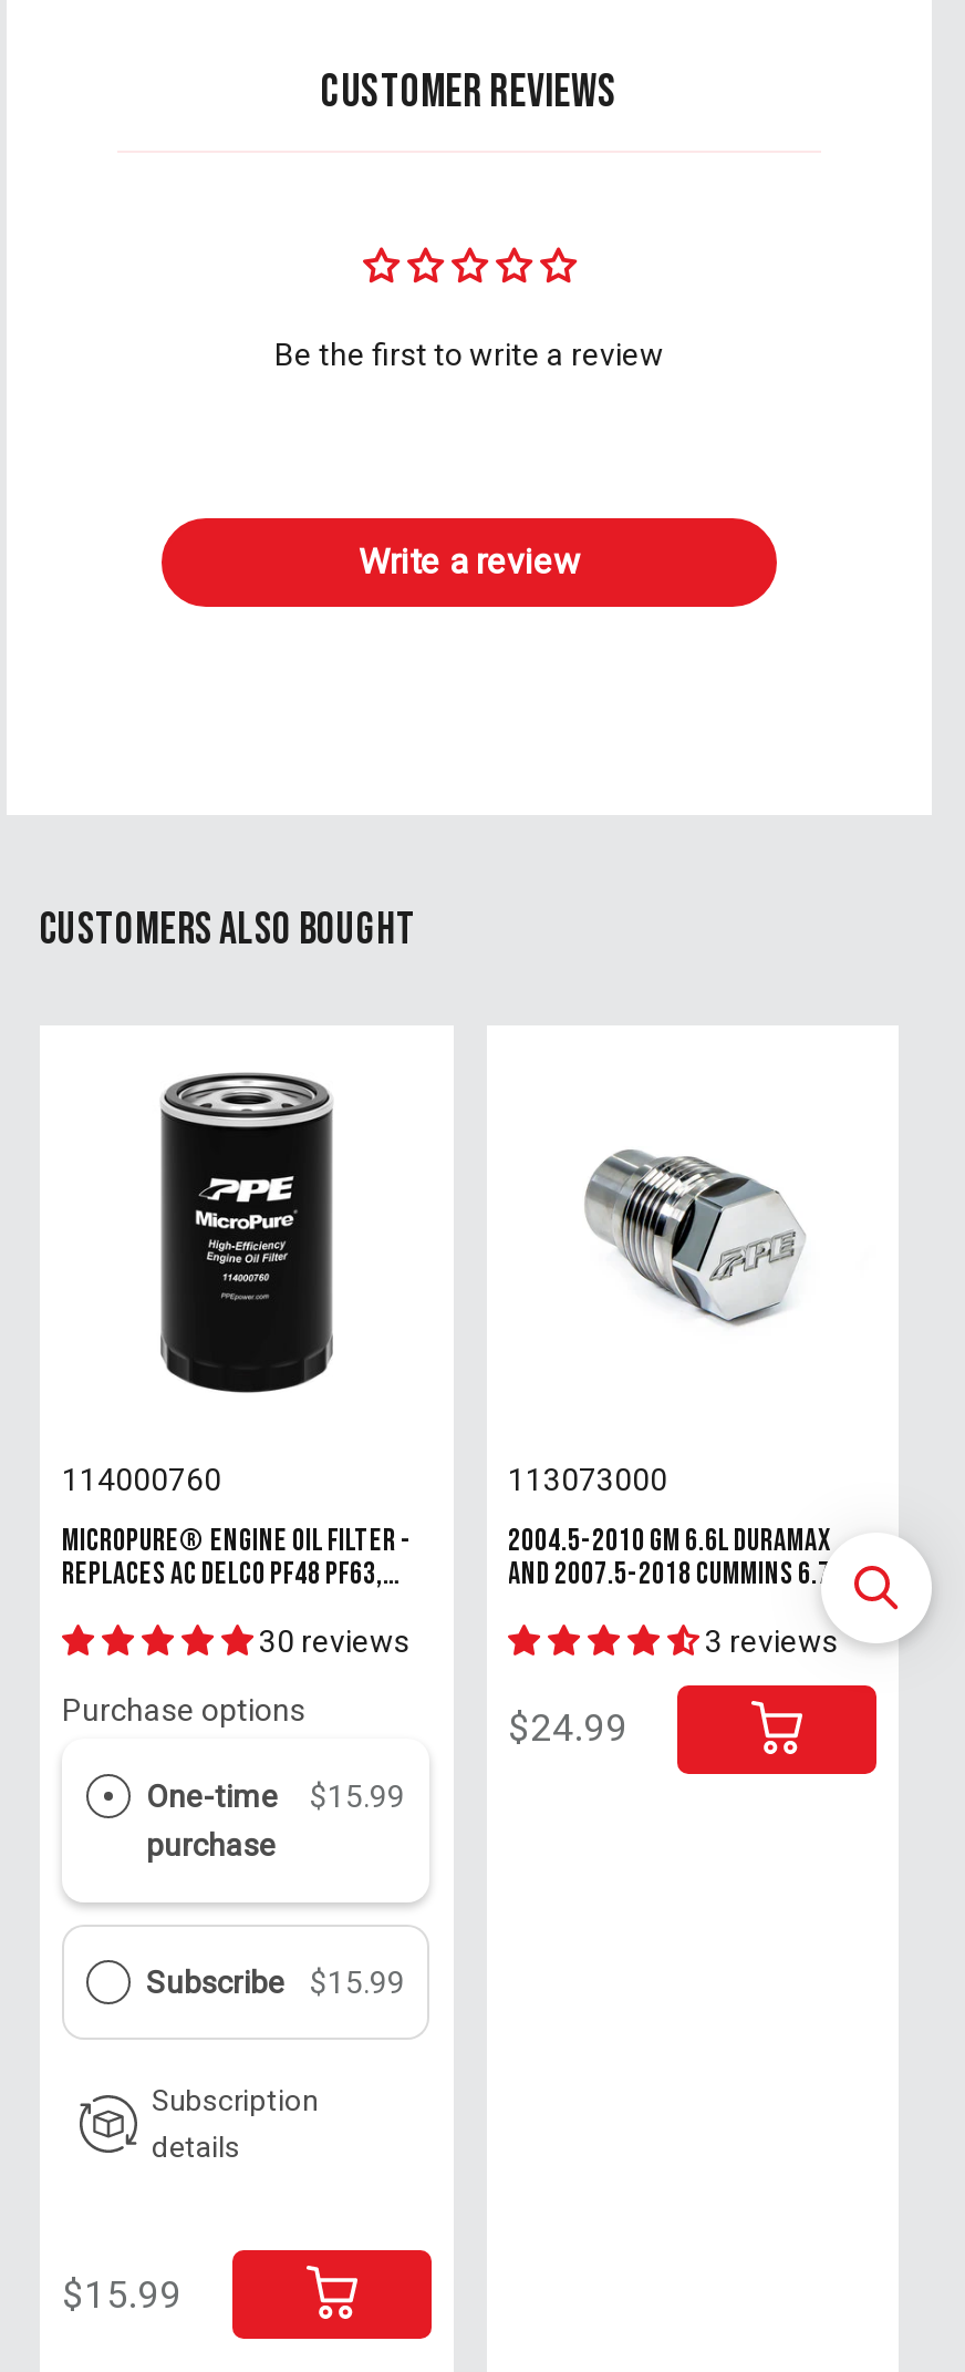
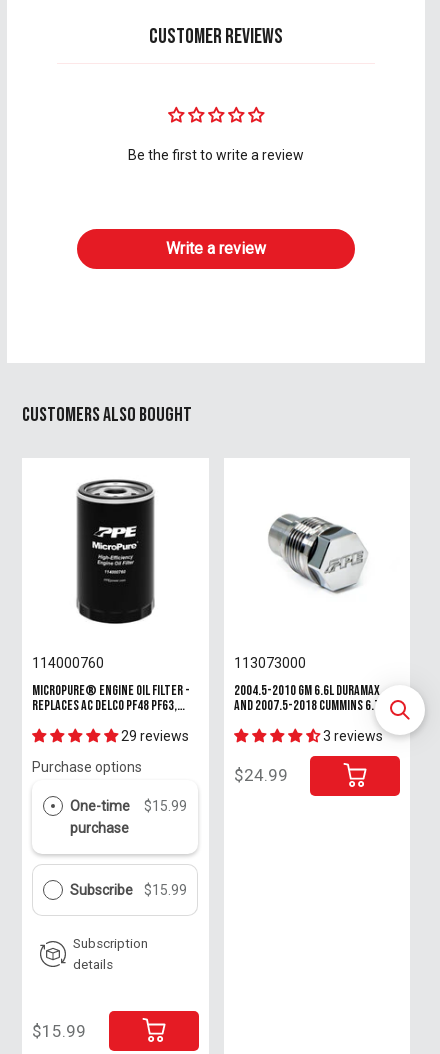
[259,1623,409,1658] 30 reviews -> [121,728,189,744] 29 reviews

